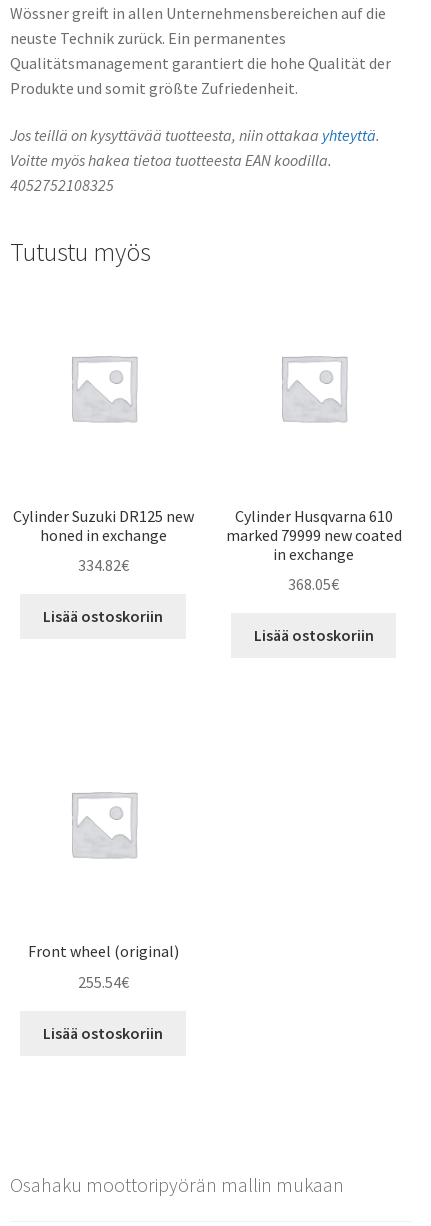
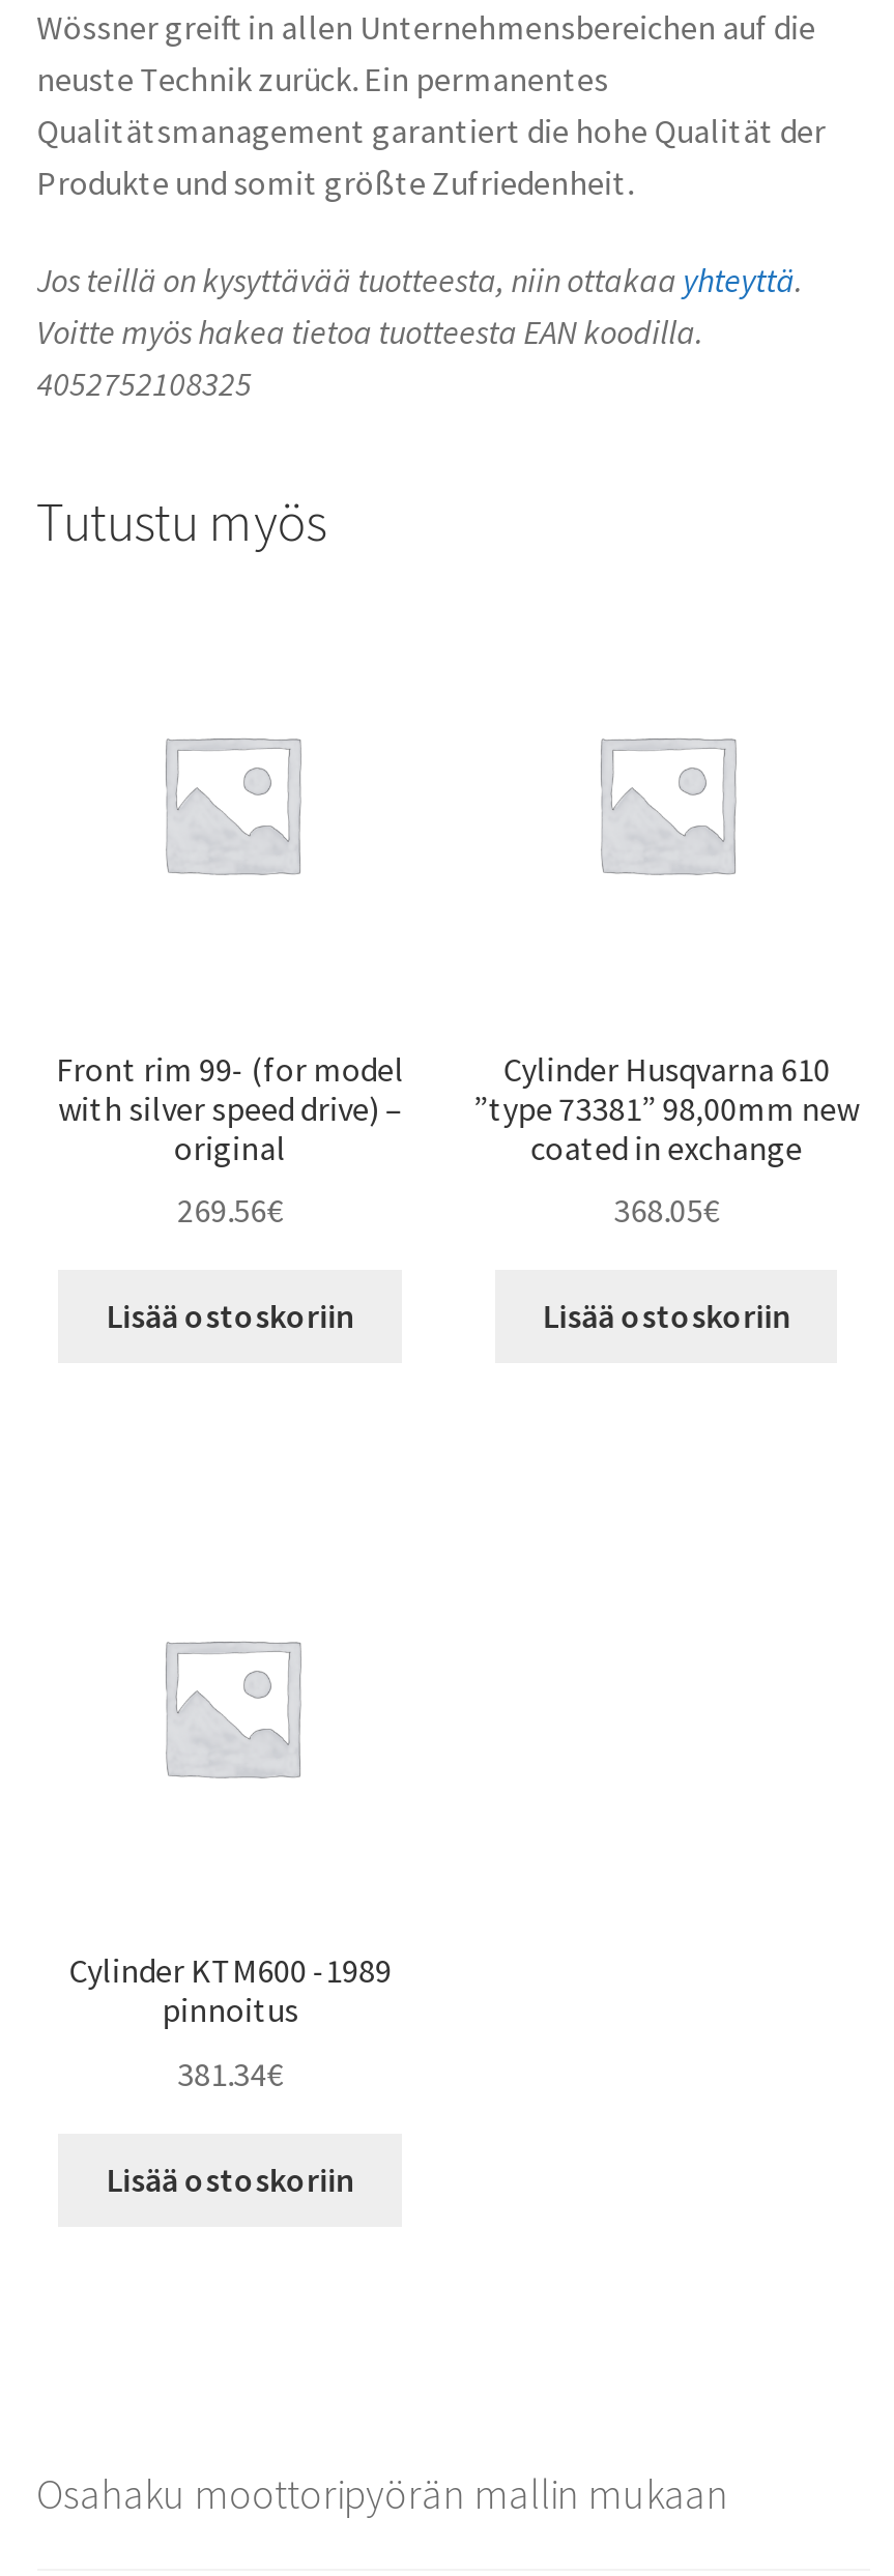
[13,506,194,545] Cylinder Suzuki DR125 new | honed in exchange -> [56,1048,404,1168] Front rim 99- (for model | with silver speed drive) – | original
[226,525,402,564] marked 79999 new coated | in exchange -> [474,1087,859,1168] ”type 73381” 98,00mm new | coated in exchange
[78,555,129,575] 334.82€ -> [177,1190,283,1231] 269.56€
[28,941,179,961] Front wheel (original) -> [69,1950,392,2031] Cylinder KTM600 -1989 | pinnoitus
[78,972,129,992] 255.54€ -> [177,2053,283,2095] 381.34€

